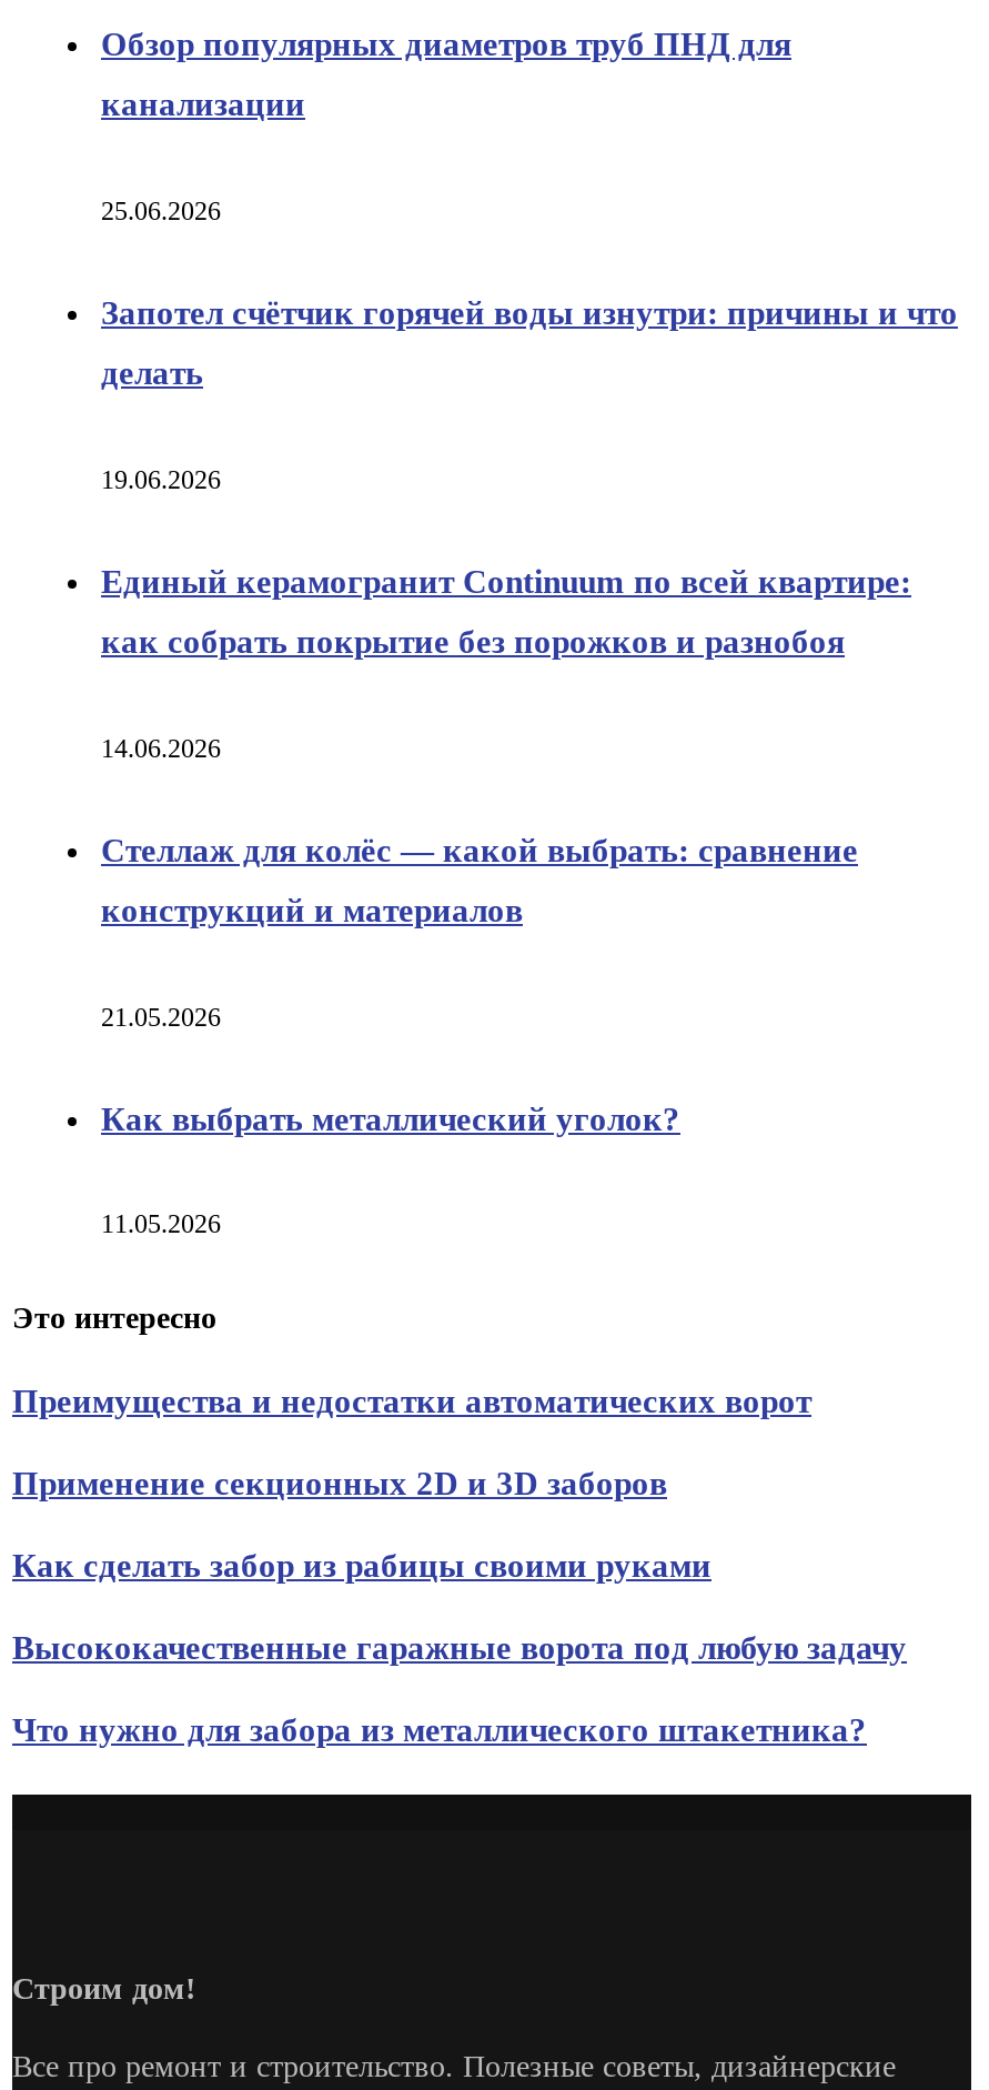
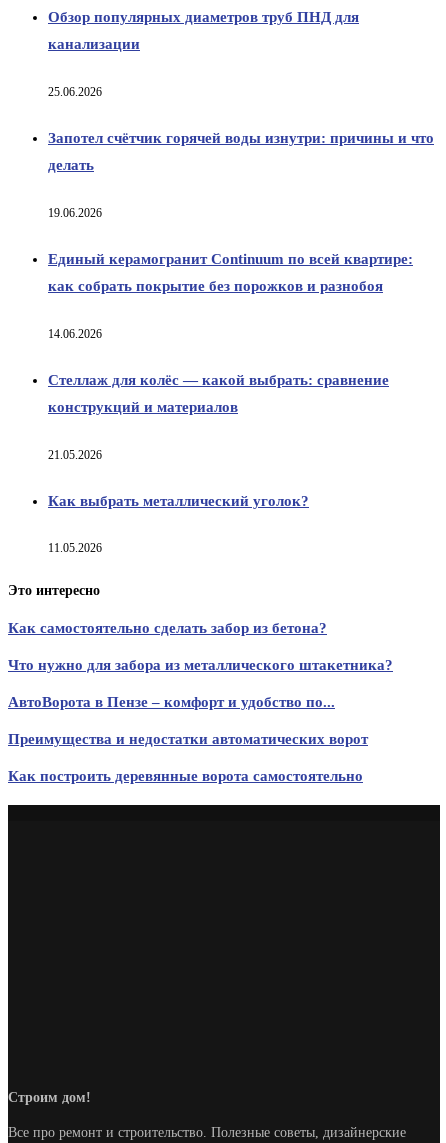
moved [12,1383,811,1419] -> [8,731,368,747]: Преимущества и недостатки автоматических ворот
[12,1466,907,1665] Применение секционных 2D и 3D заборов | Как сделать забор из рабицы своими руками | Высококачественные гаражные ворота под любую задачу -> [8,620,327,636] Как самостоятельно сделать забор из бетона?
moved [12,1712,867,1747] -> [8,657,393,673]: Что нужно для забора из металлического штакетника?
none -> [8,694,363,784] АвтоВорота в Пензе – комфорт и удобство по... | Как построить деревянные ворота самостоятельно

